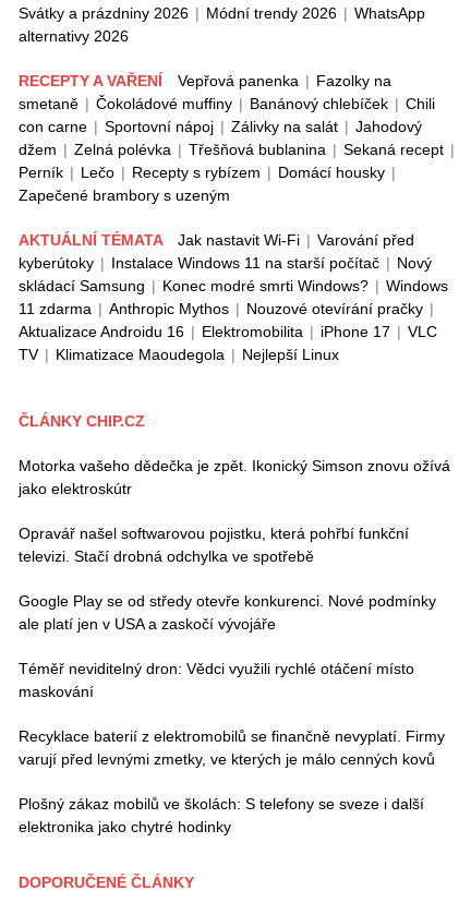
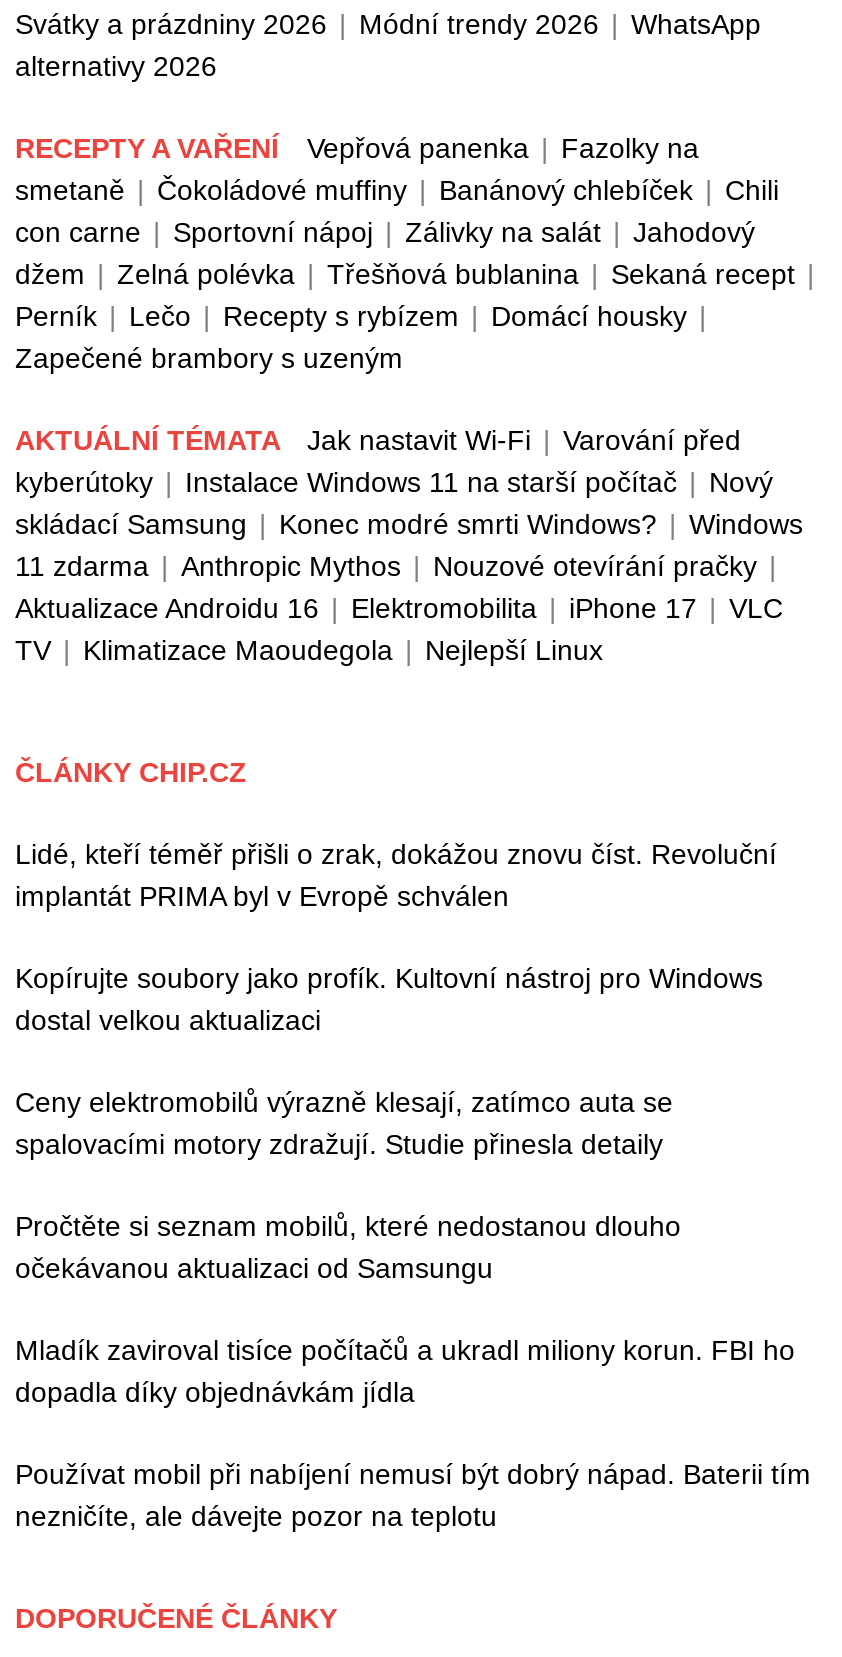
[19,457,450,497] Motorka vašeho dědečka je zpět. Ikonický Simson znovu ožívá | jako elektroskútr -> [15,838,777,912] Lidé, kteří téměř přišli o zrak, dokážou znovu číst. Revoluční | implantát PRIMA byl v Evropě schválen
[19,525,409,565] Opravář našel softwarovou pojistku, která pohřbí funkční | televizi. Stačí drobná odchylka ve spotřebě -> [15,962,763,1036] Kopírujte soubory jako profík. Kultovní nástroj pro Windows | dostal velkou aktualizaci
[19,592,436,633] Google Play se od středy otevře konkurenci. Nové podmínky | ale platí jen v USA a zaskočí vývojáře -> [15,1086,673,1160] Ceny elektromobilů výrazně klesají, zatímco auta se | spalovacími motory zdražují. Studie přinesla detaily
[19,660,414,700] Téměř neviditelný dron: Vědci využili rychlé otáčení místo | maskování -> [15,1210,681,1284] Pročtěte si seznam mobilů, které nedostanou dlouho | očekávanou aktualizaci od Samsungu
[19,727,445,768] Recyklace baterií z elektromobilů se finančně nevyplatí. Firmy | varují před levnými zmetky, ve kterých je málo cenných kovů -> [15,1334,795,1408] Mladík zaviroval tisíce počítačů a ukradl miliony korun. FBI ho | dopadla díky objednávkám jídla
[19,795,424,835] Plošný zákaz mobilů ve školách: S telefony se sveze i další | elektronika jako chytré hodinky -> [15,1458,811,1532] Používat mobil při nabíjení nemusí být dobrý nápad. Baterii tím | nezničíte, ale dávejte pozor na teplotu

